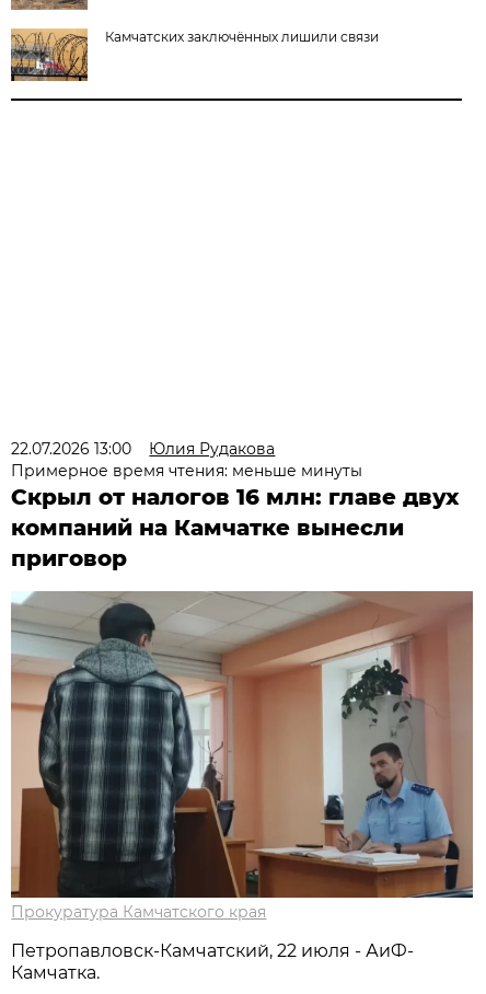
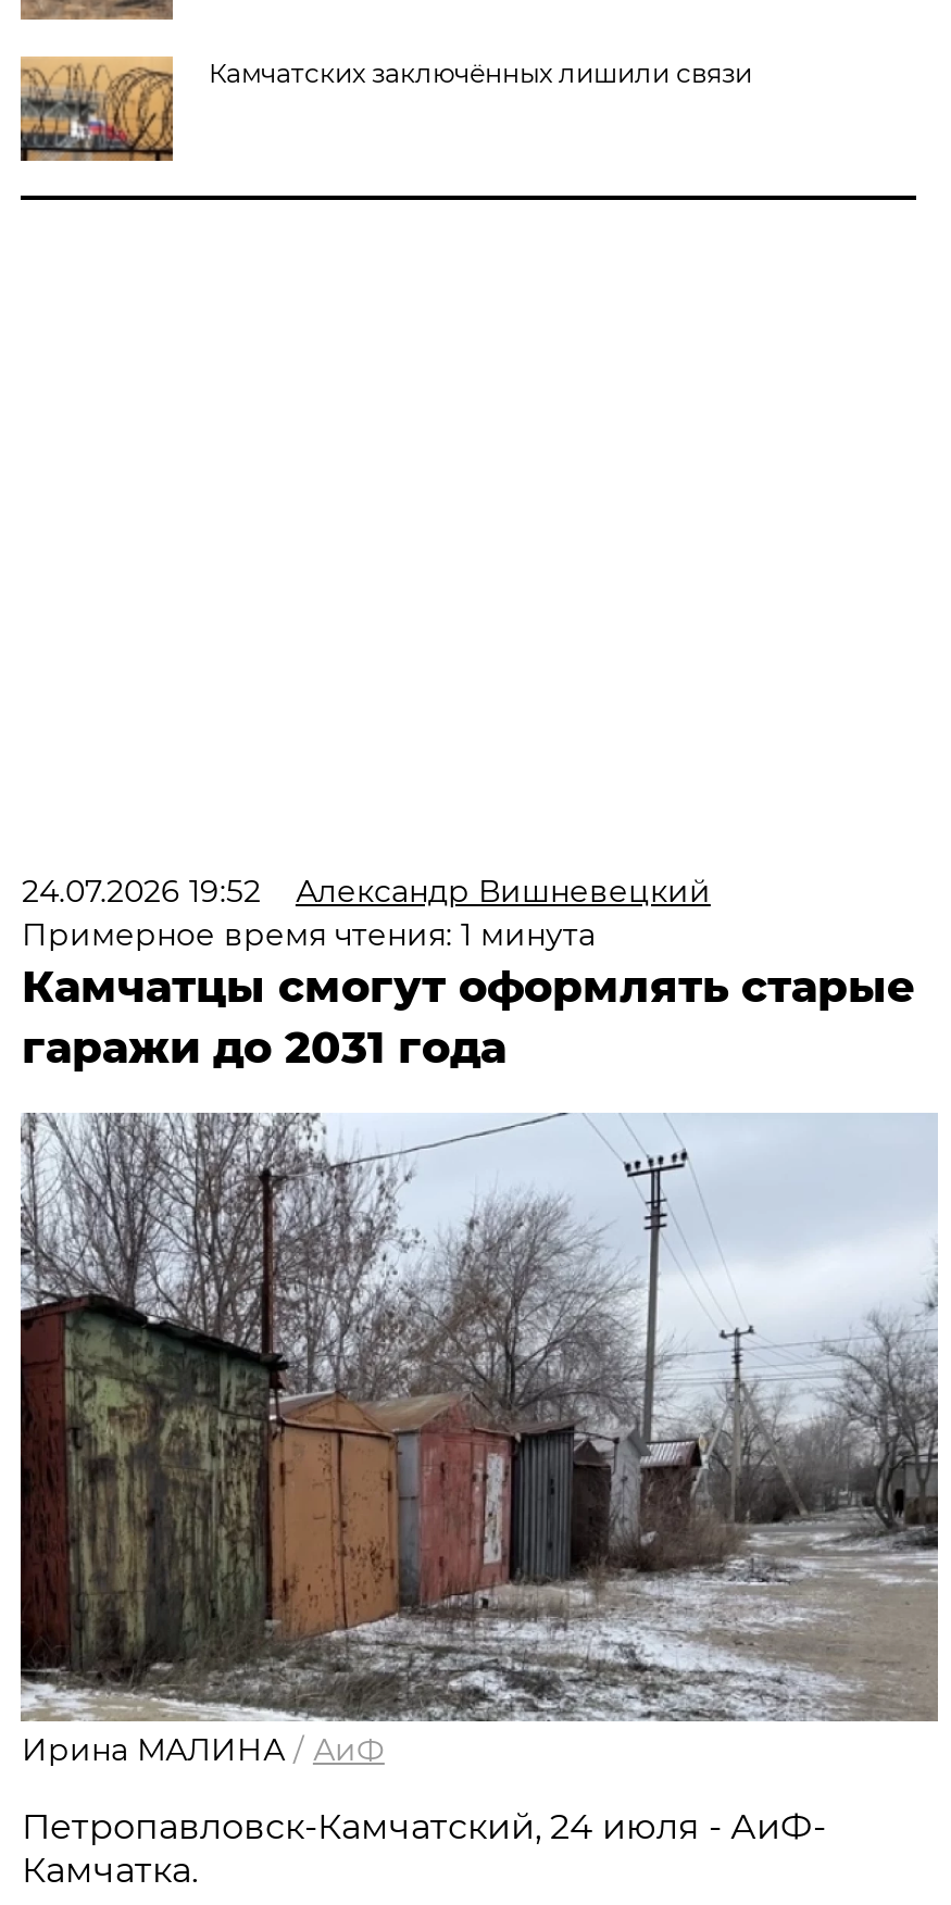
[11,439,459,572] 22.07.2026 13:00 | Юлия Рудакова | Примерное время чтения: меньше минуты | Скрыл от налогов 16 млн: главе двух | компаний на Камчатке вынесли | приговор -> [22,872,915,1074] 24.07.2026 19:52 | Александр Вишневецкий | Примерное время чтения: 1 минута | Камчатцы смогут оформлять старые | гаражи до 2031 года
[10,590,474,922] [image] | Прокуратура Камчатского края -> [18,1113,940,1769] [image] | Ирина МАЛИНА / АиФ
[11,940,414,961] Петропавловск-Камчатский, 22 июля - АиФ- -> [22,1806,826,1848] Петропавловск-Камчатский, 24 июля - АиФ-

